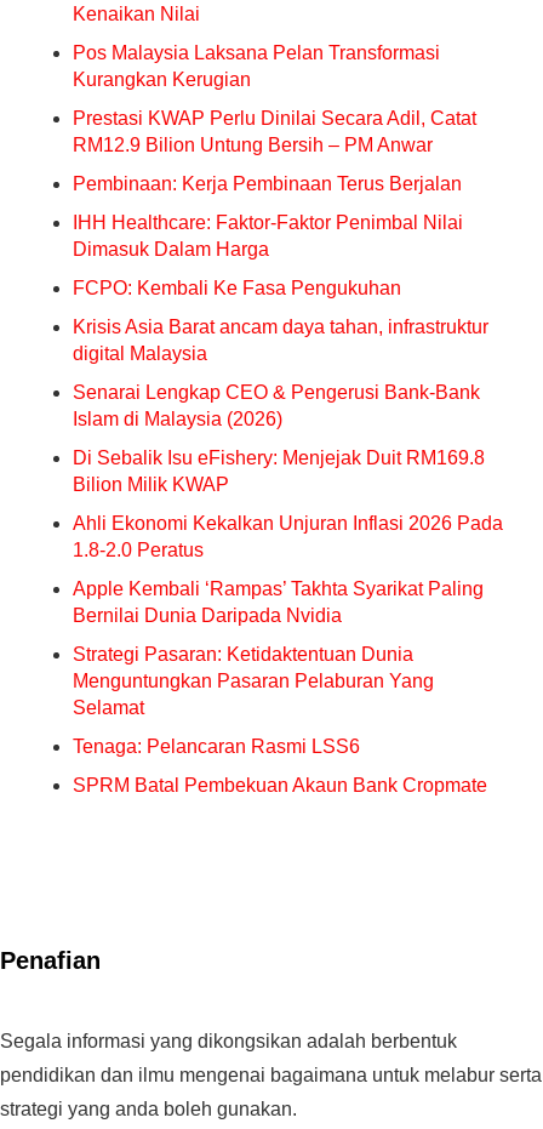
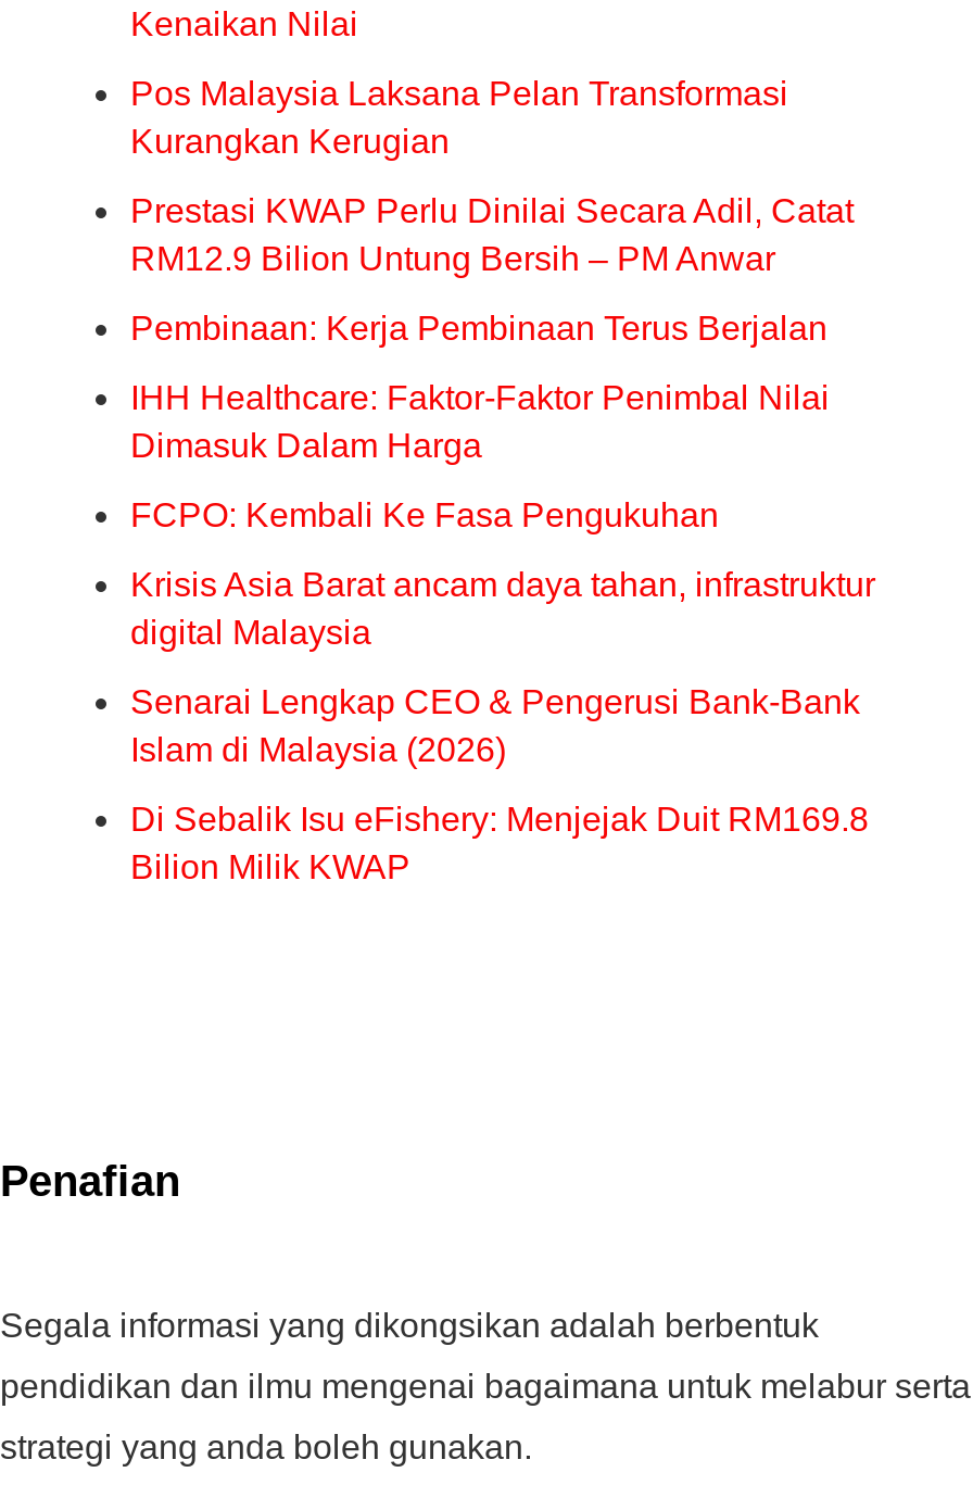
[73,513,503,795] Ahli Ekonomi Kekalkan Unjuran Inflasi 2026 Pada | 1.8-2.0 Peratus | Apple Kembali ‘Rampas’ Takhta Syarikat Paling | Bernilai Dunia Daripada Nvidia | Strategi Pasaran: Ketidaktentuan Dunia | Menguntungkan Pasaran Pelaburan Yang | Selamat | Tenaga: Pelancaran Rasmi LSS6 | SPRM Batal Pembekuan Akaun Bank Cropmate -> none

